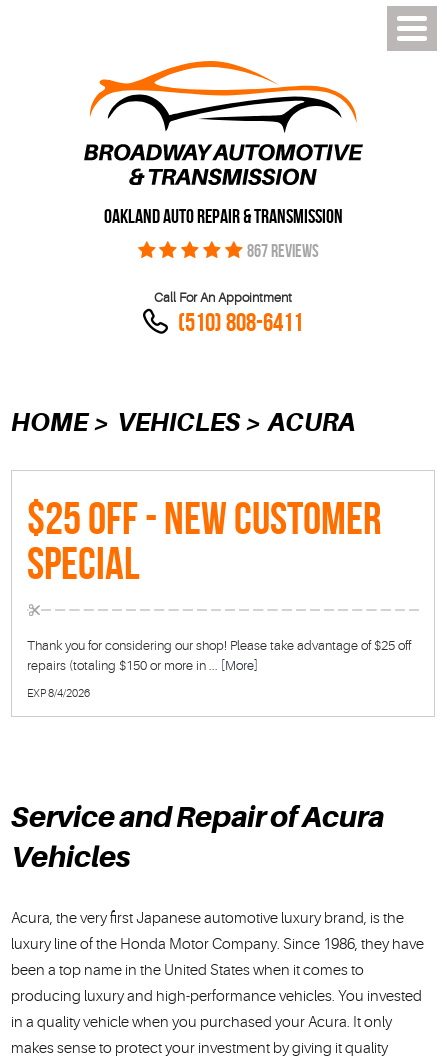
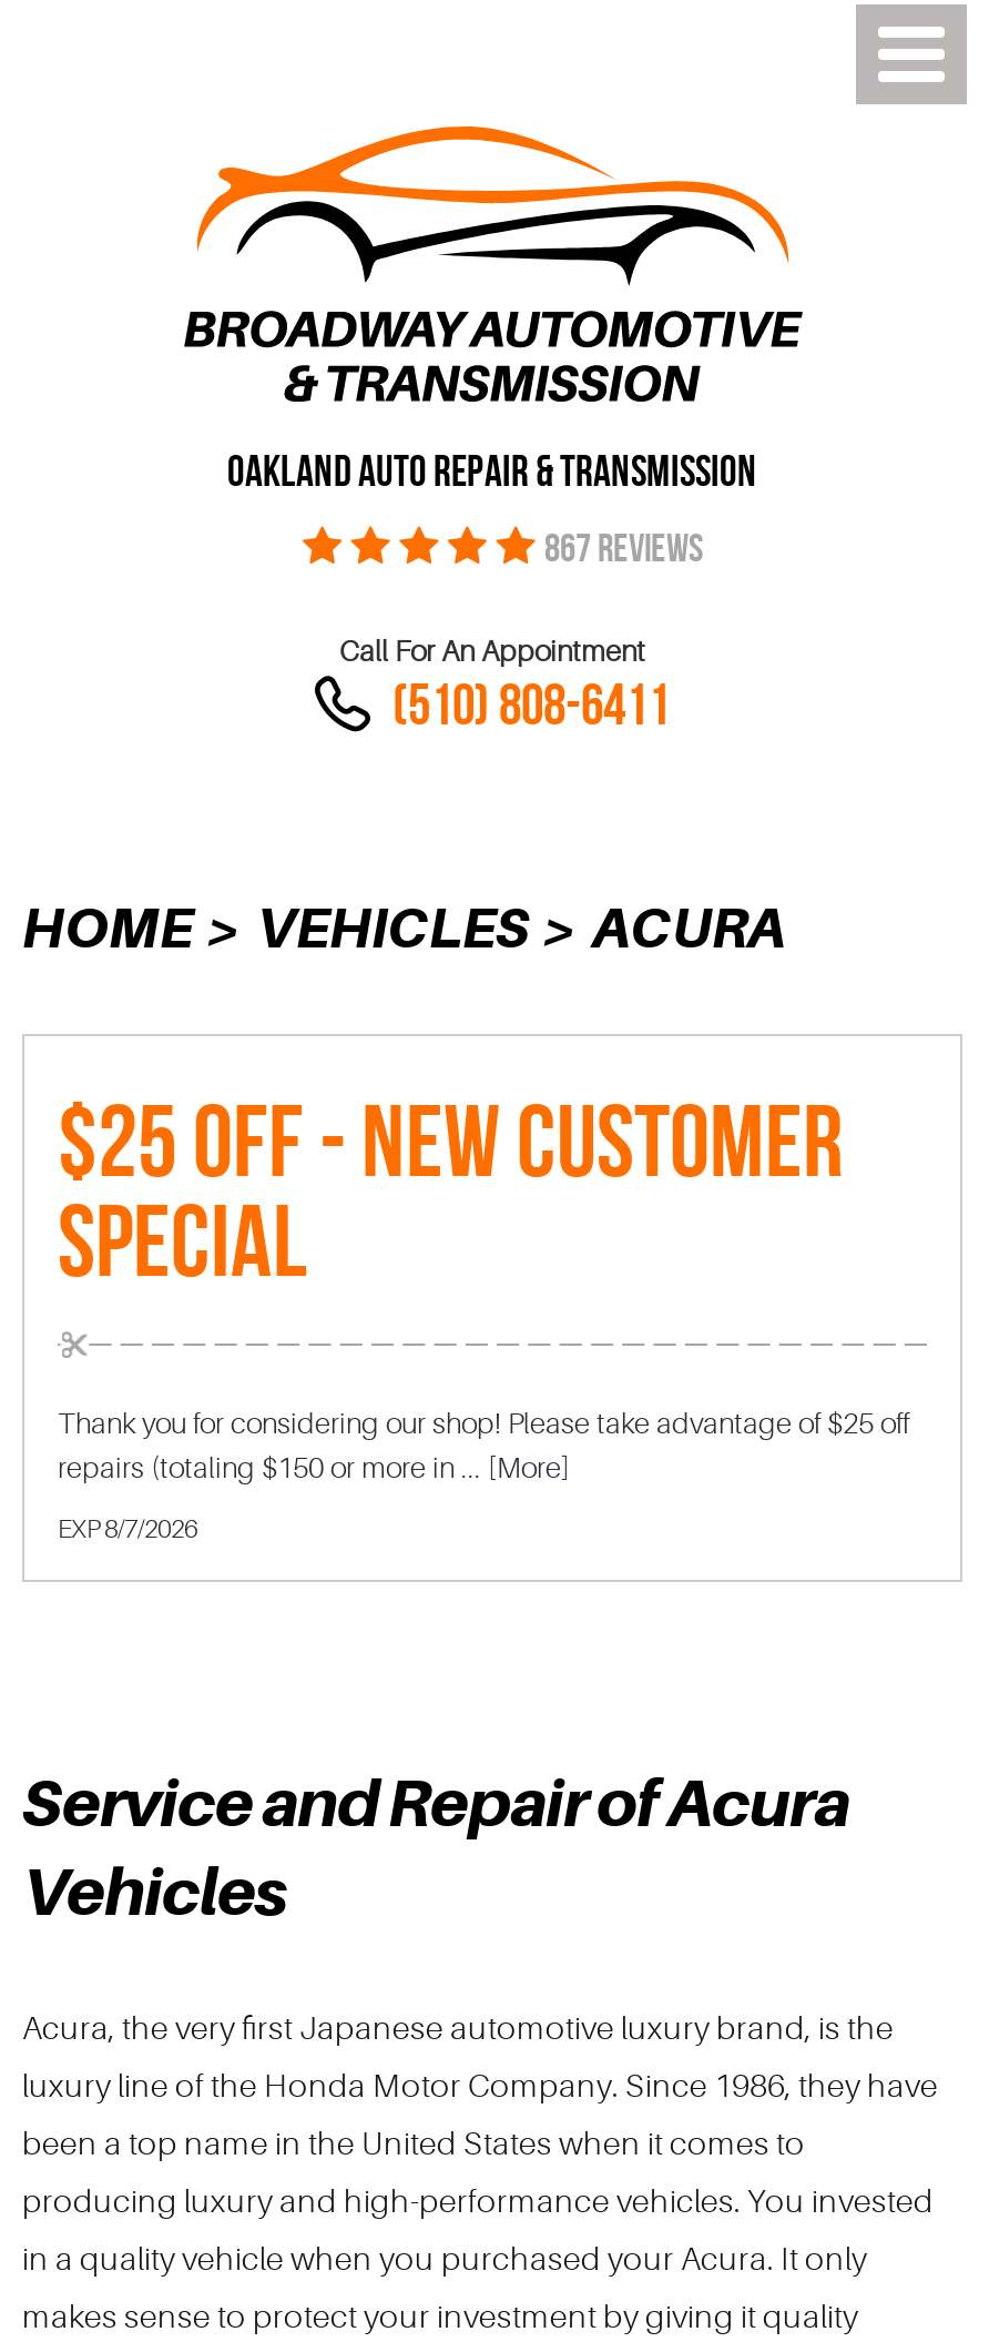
[27,687,90,700] EXP 8/4/2026 -> [58,1515,197,1543] EXP 8/7/2026

